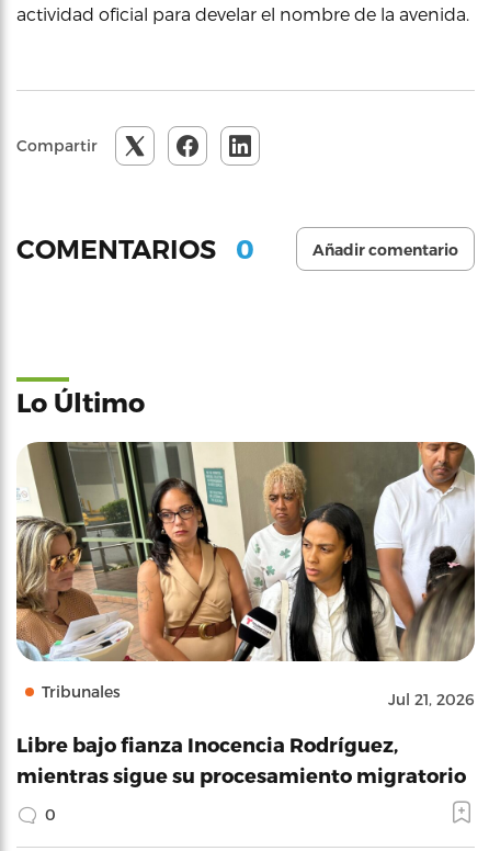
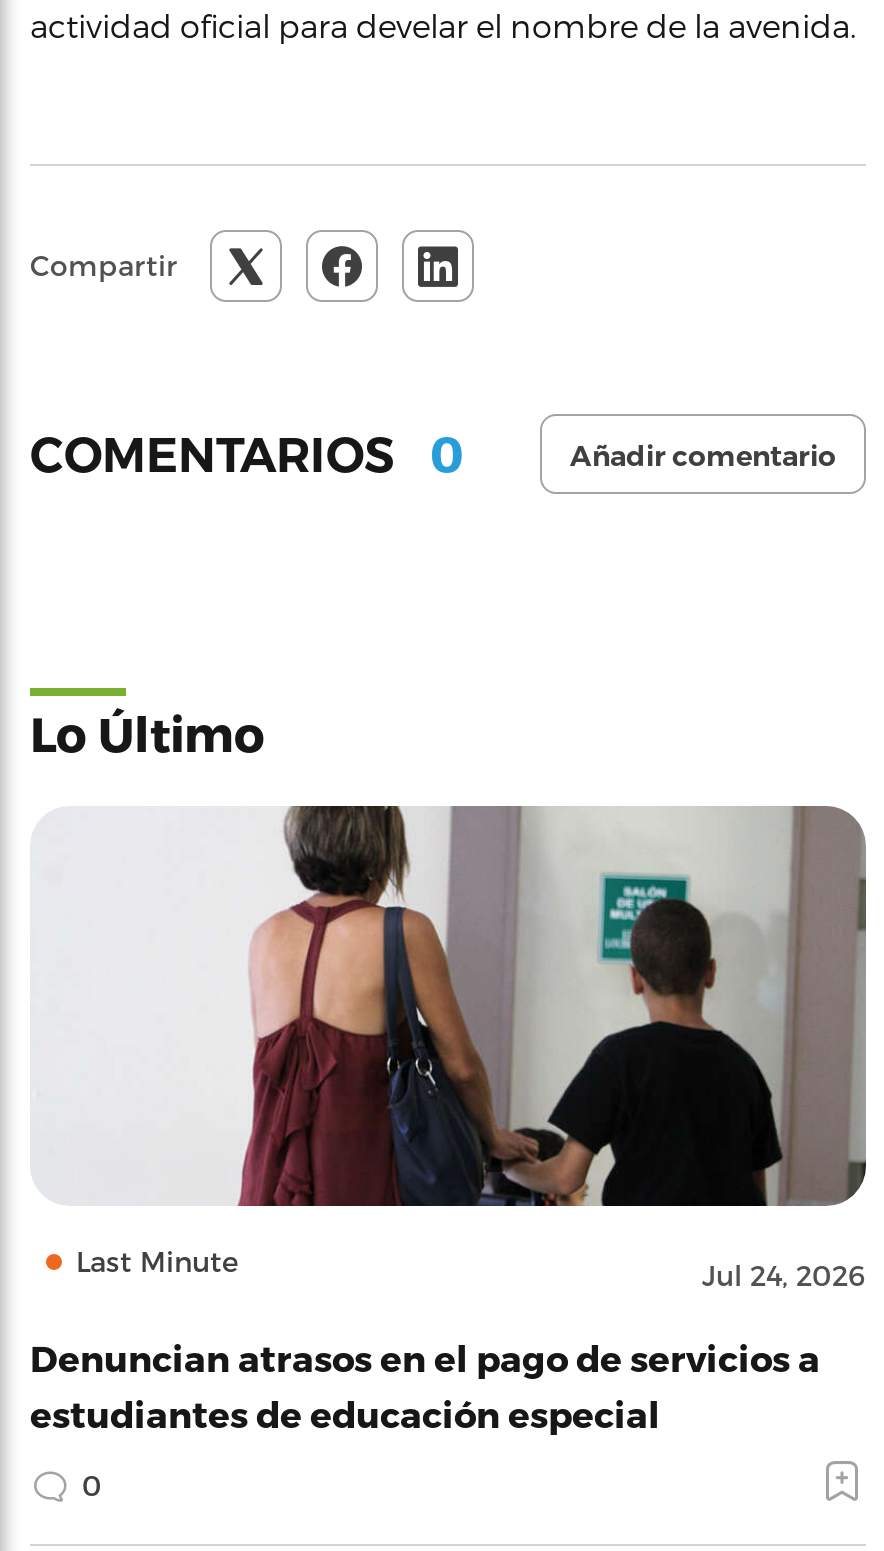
[15,441,475,708] [image] | Tribunales | Jul 21, 2026 -> [30,804,868,1292] [image] | Last Minute | Jul 24, 2026
[16,733,466,786] Libre bajo fianza Inocencia Rodríguez, | mientras sigue su procesamiento migratorio -> [30,1336,820,1434] Denuncian atrasos en el pago de servicios a | estudiantes de educación especial

